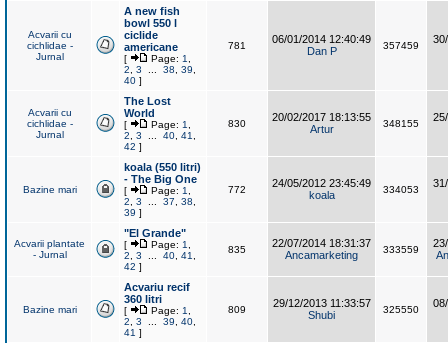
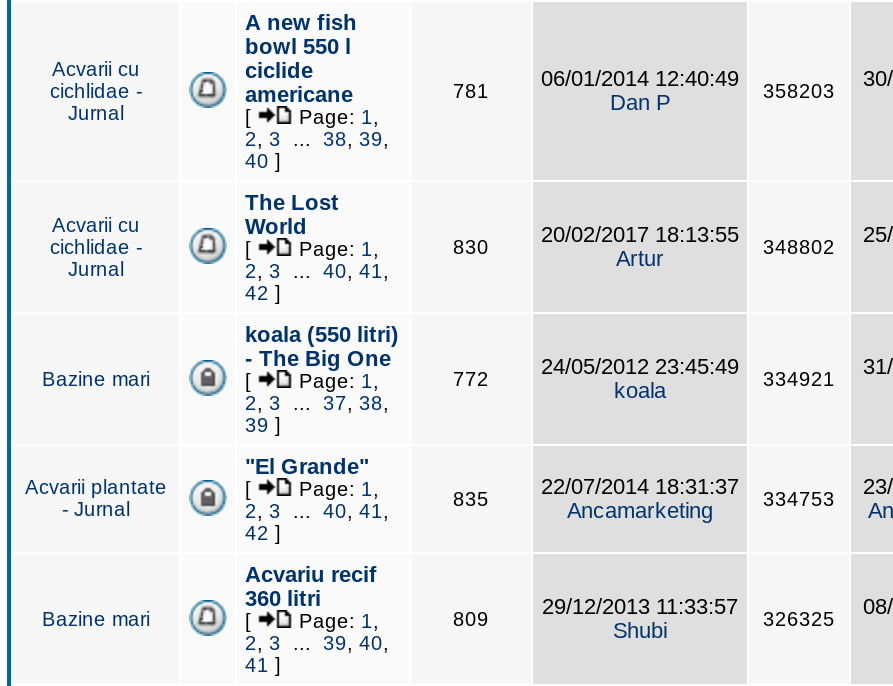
[383,40,419,51] 357459 -> [763,80,835,102] 358203
[383,118,419,129] 348155 -> [763,236,835,258] 348802
[383,184,419,195] 334053 -> [763,368,835,390] 334921
[383,244,419,255] 333559 -> [763,488,835,510] 334753
[383,304,419,315] 325550 -> [763,608,835,630] 326325

